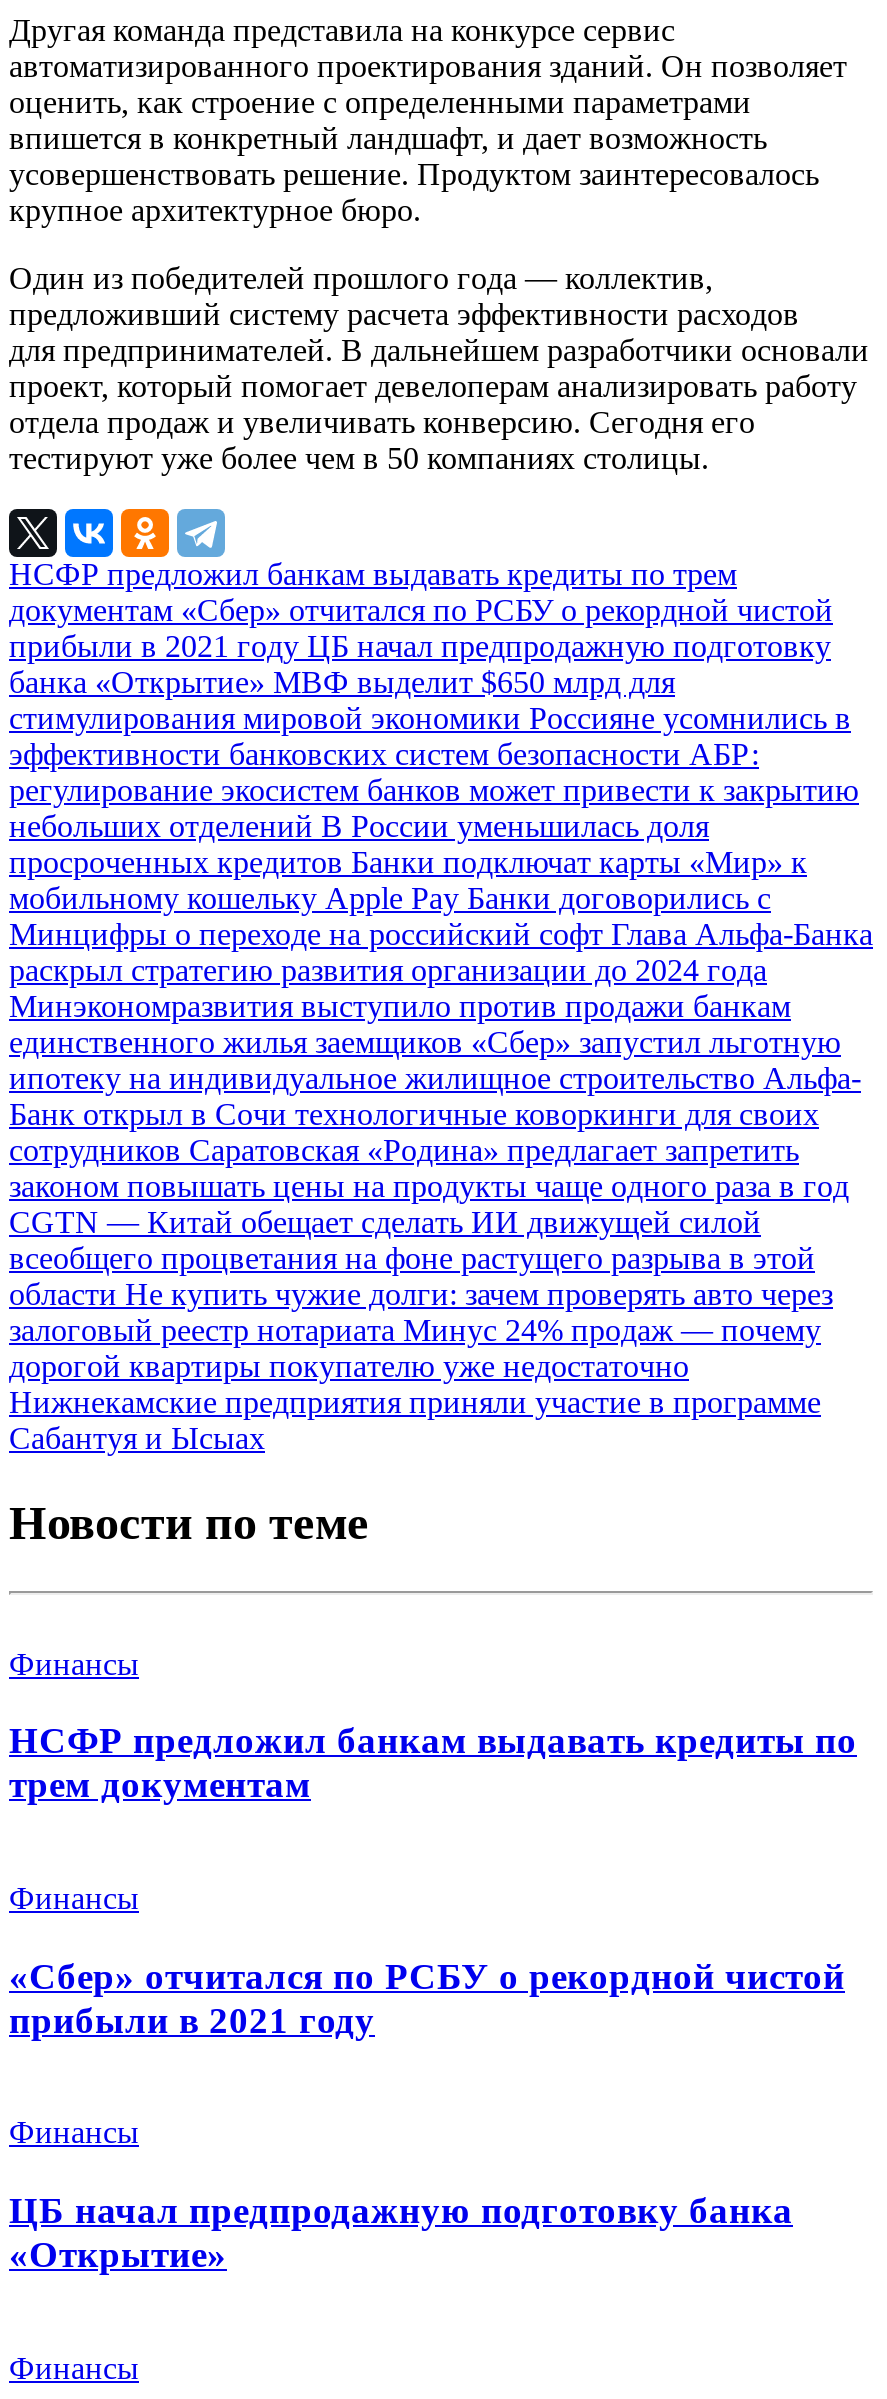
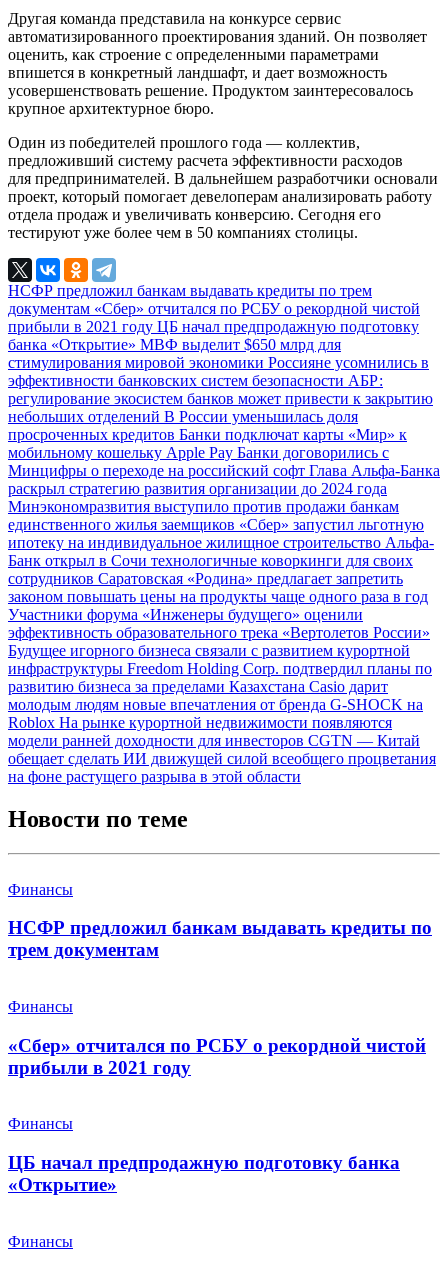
[9,1204,833,1454] CGTN — Китай обещает сделать ИИ движущей силой | всеобщего процветания на фоне растущего разрыва в этой | области Не купить чужие долги: зачем проверять авто через | залоговый реестр нотариата Минус 24% продаж — почему | дорогой квартиры покупателю уже недостаточно | Нижнекамские предприятия приняли участие в программе | Сабантуя и Ысыах -> [8,606,436,785] Участники форума «Инженеры будущего» оценили | эффективность образовательного трека «Вертолетов России» | Будущее игорного бизнеса связали с развитием курортной | инфраструктуры Freedom Holding Corp. подтвердил планы по | развитию бизнеса за пределами Казахстана Casio дарит | молодым людям новые впечатления от бренда G-SHOCK на | Roblox На рынке курортной недвижимости появляются | модели ранней доходности для инвесторов CGTN — Китай | обещает сделать ИИ движущей силой всеобщего процветания | на фоне растущего разрыва в этой области

